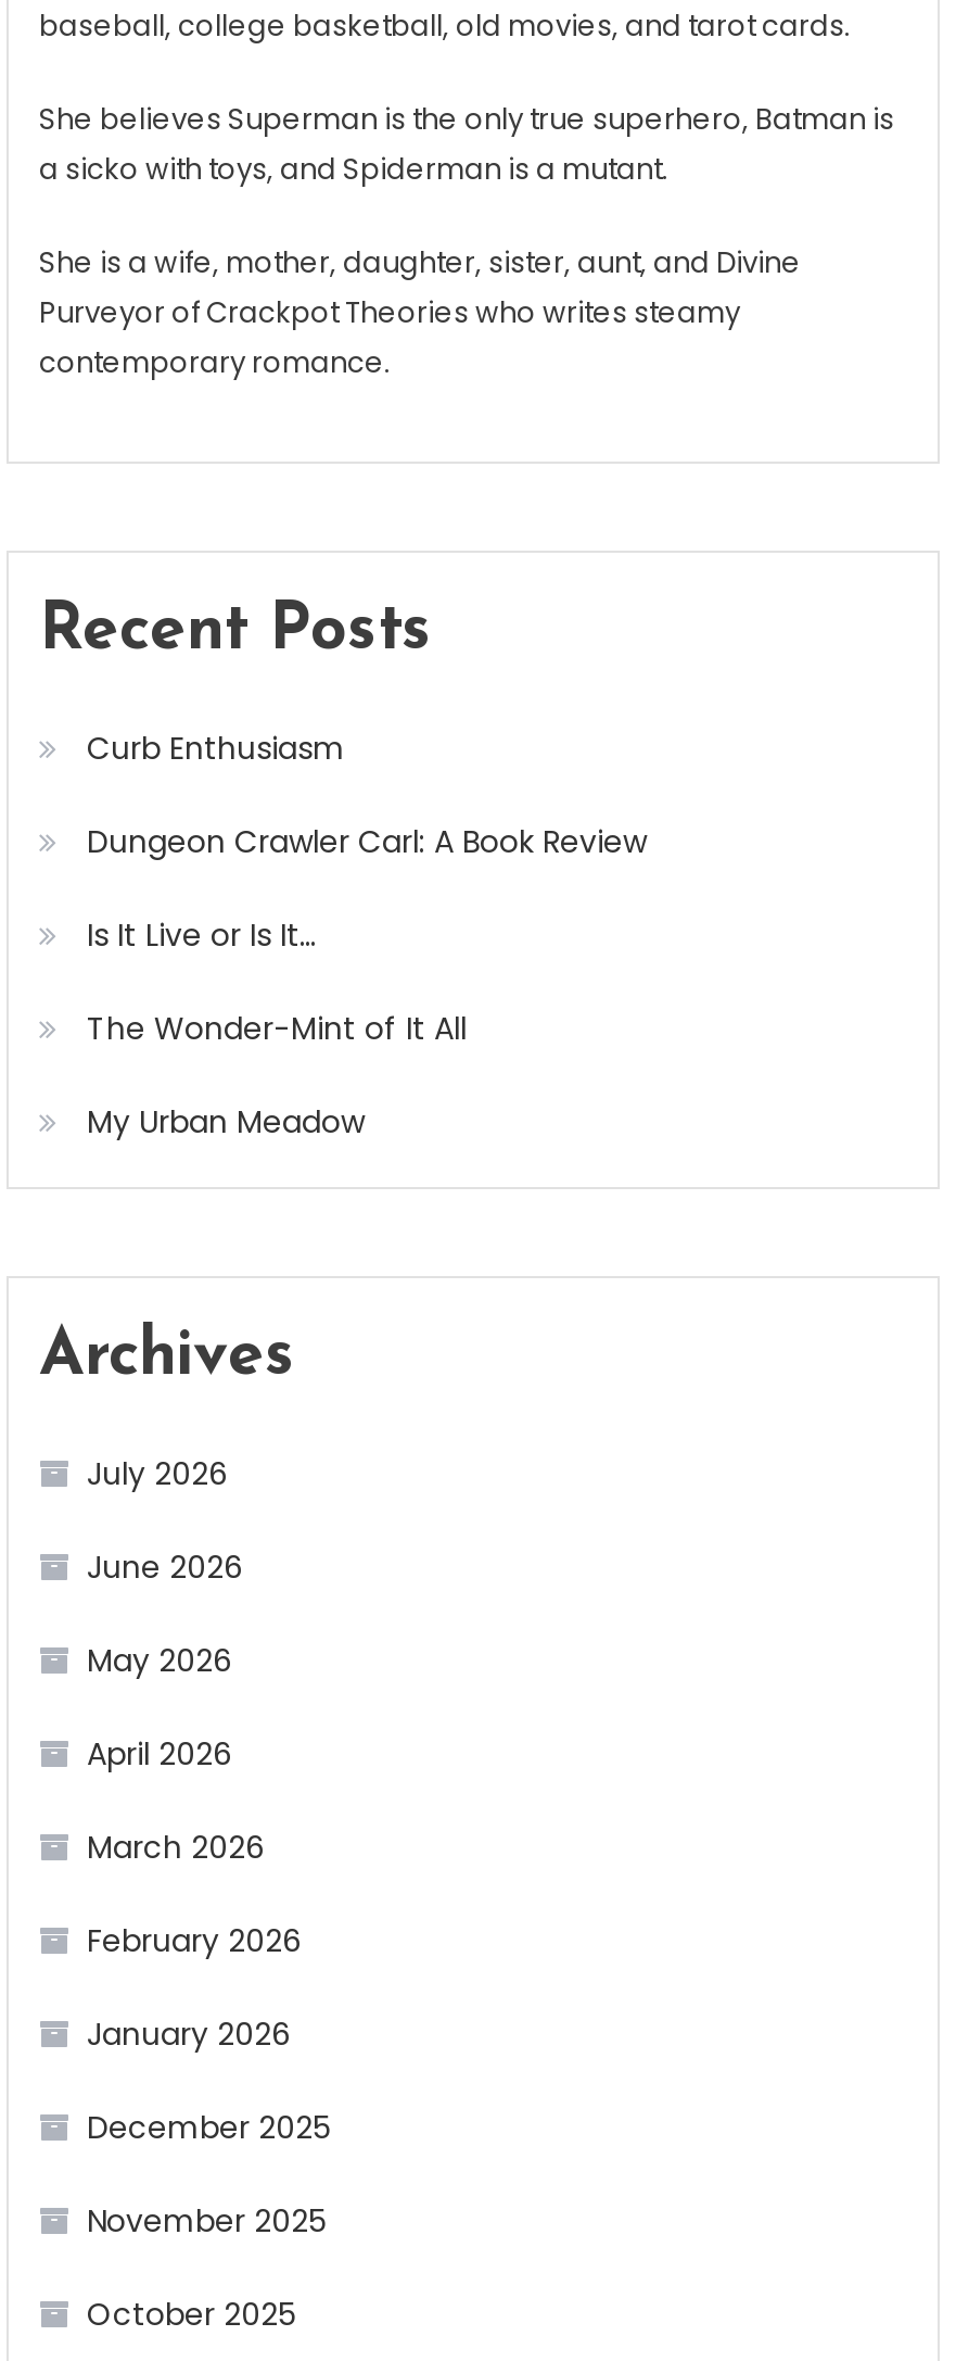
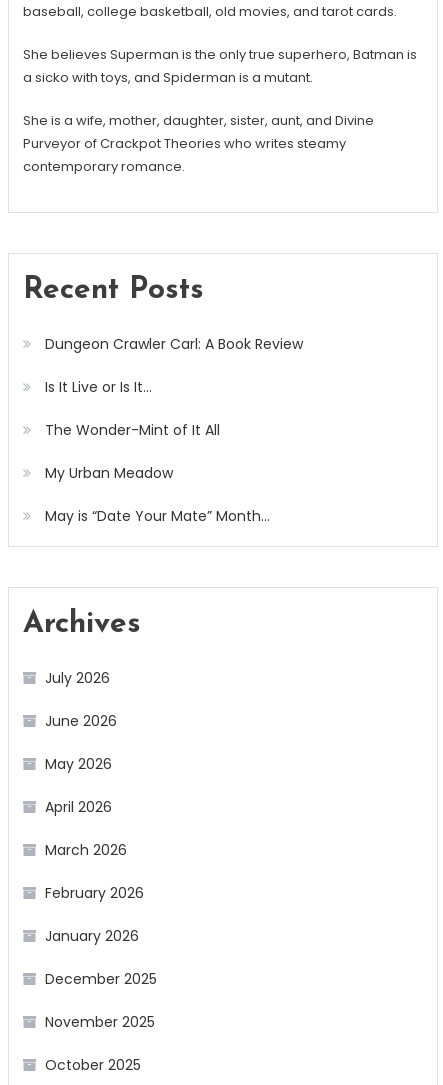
[87,726,345,770] Curb Enthusiasm -> none
moved [87,820,647,1143] -> [45,334,303,483]: Dungeon Crawler Carl: A Book Review | Is It Live or Is It… | The Wonder-Mint of It All | My Urban Meadow
none -> [45,506,270,526] May is “Date Your Mate” Month…

